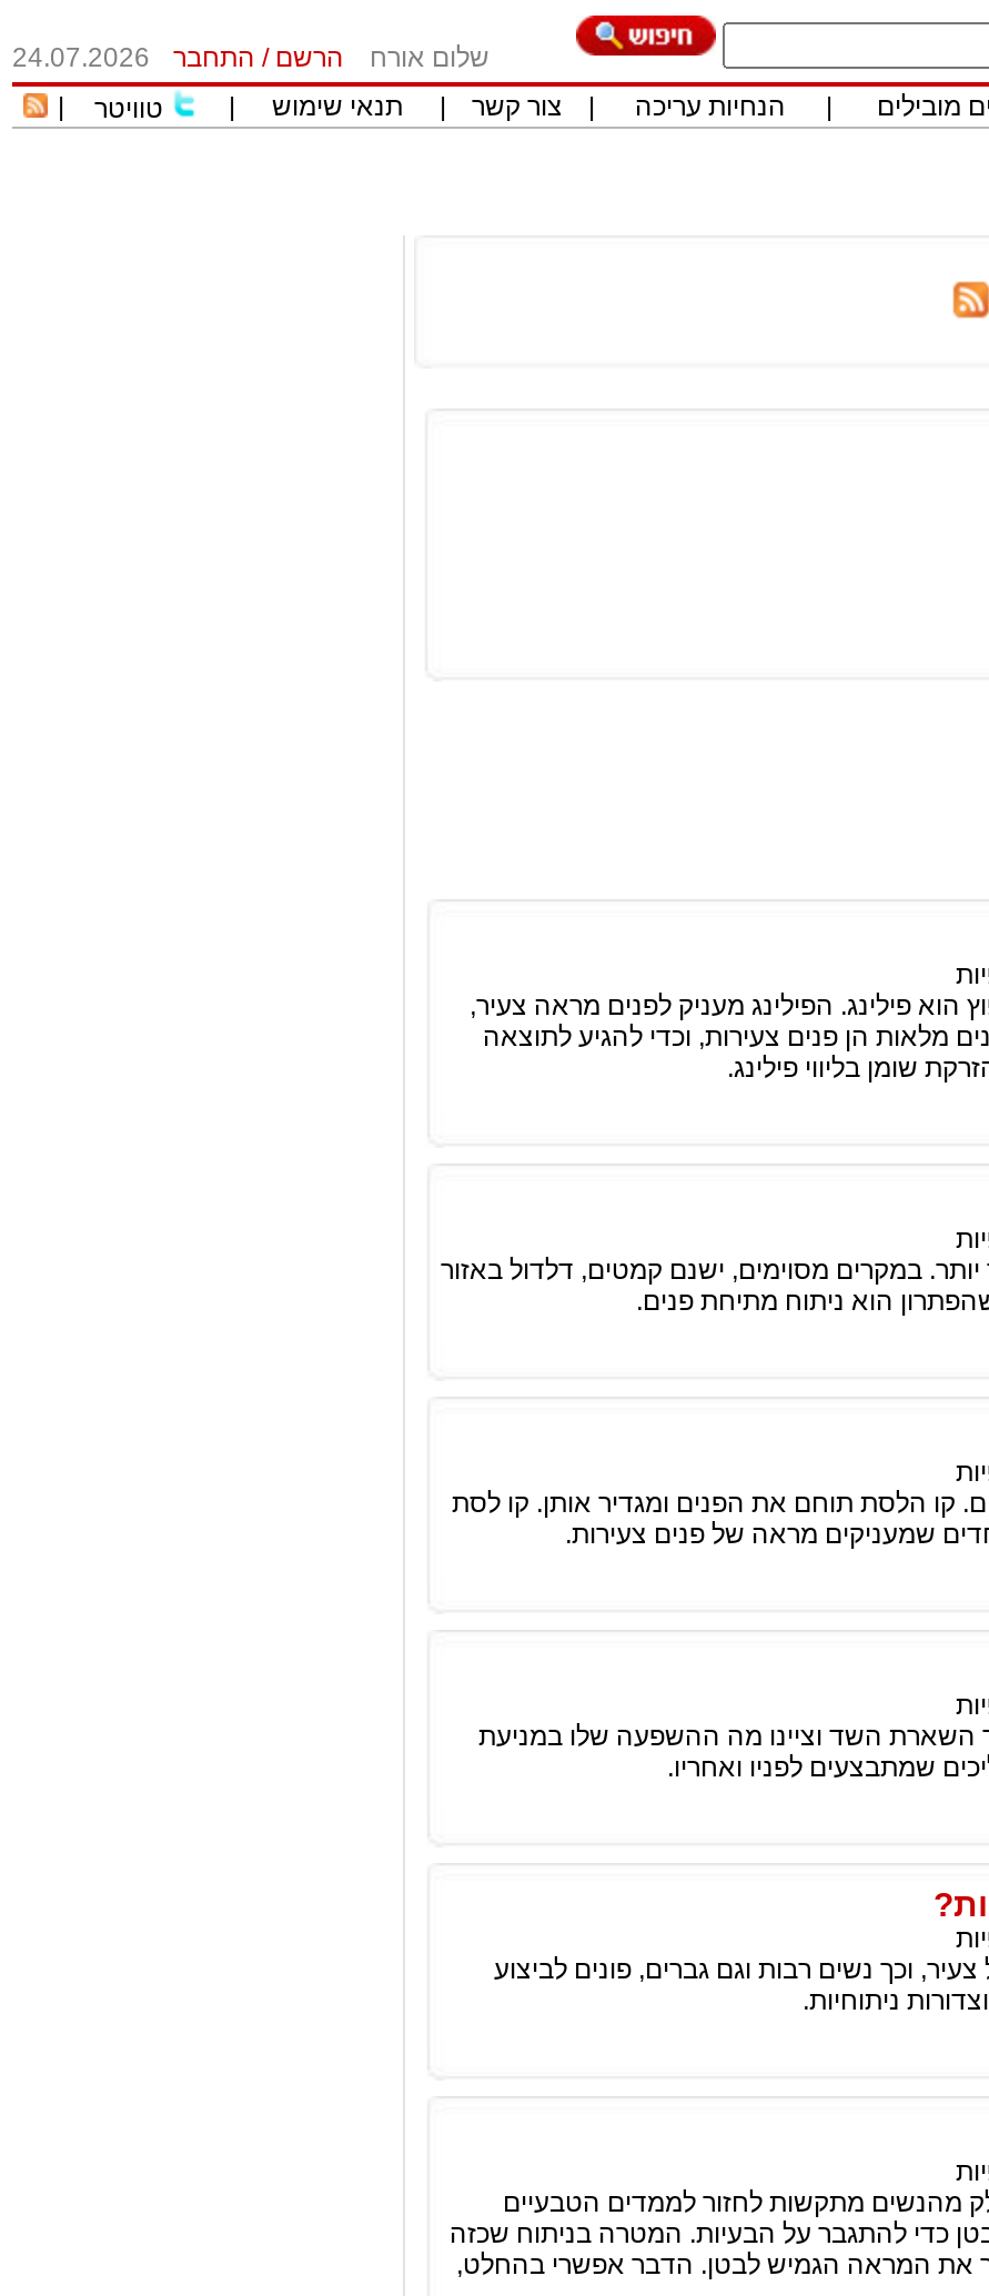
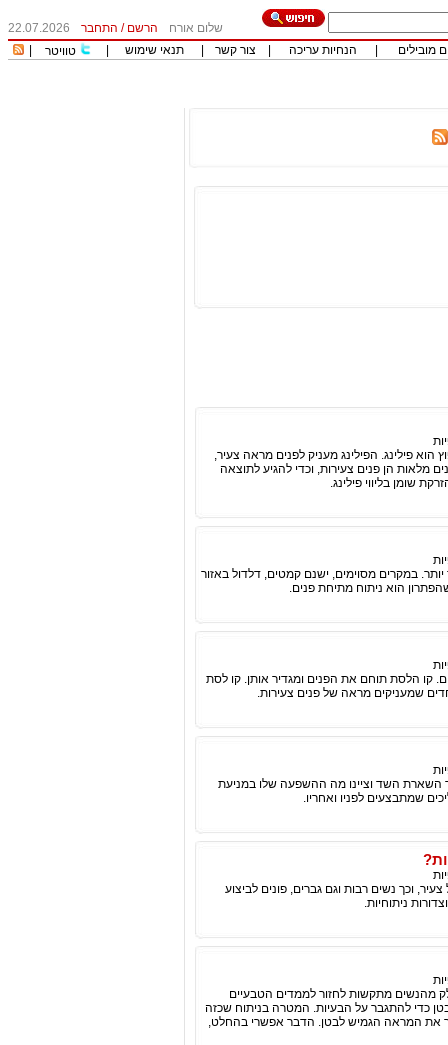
[12,42,490,73] שלום אורח הרשם / התחבר 24.07.2026 -> [8,21,223,35] שלום אורח הרשם / התחבר 22.07.2026

